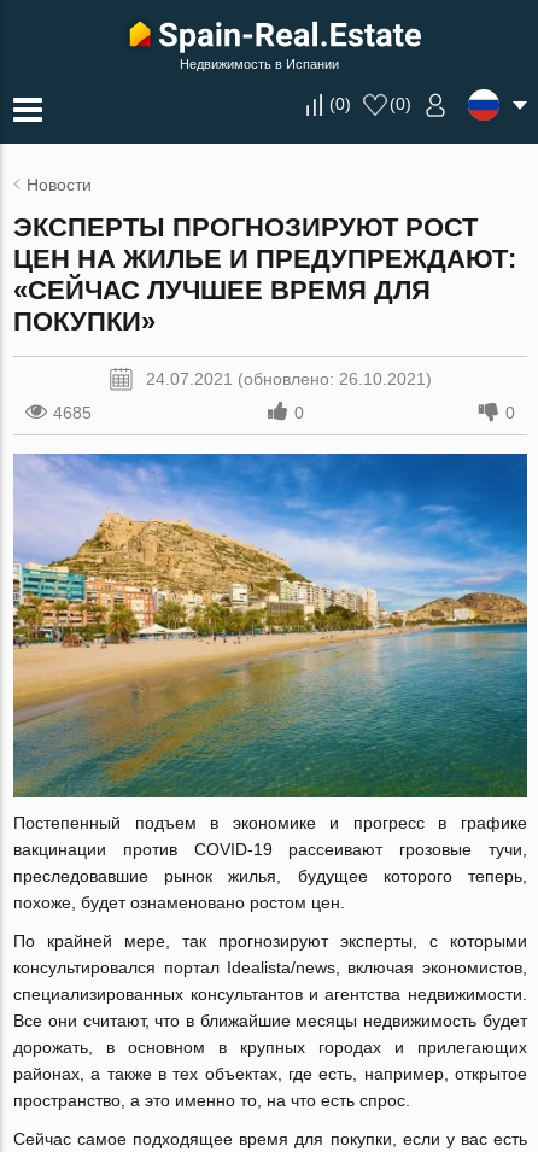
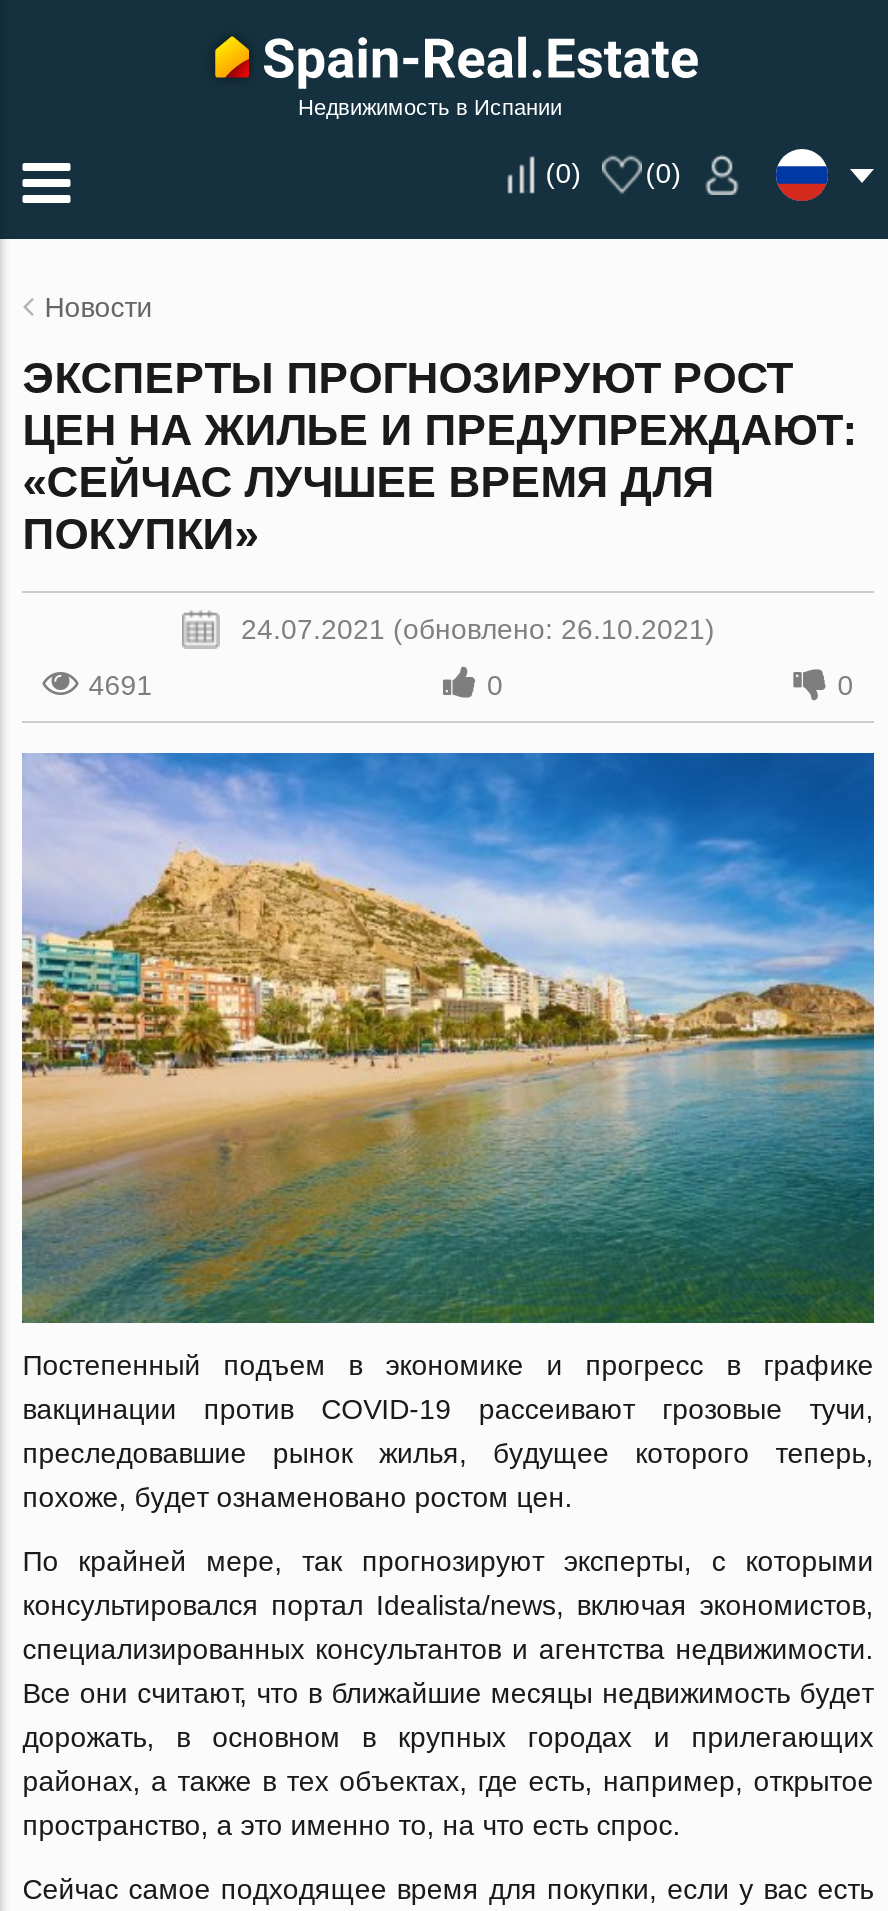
[53,403,92,422] 4685 -> [88,669,152,701] 4691

